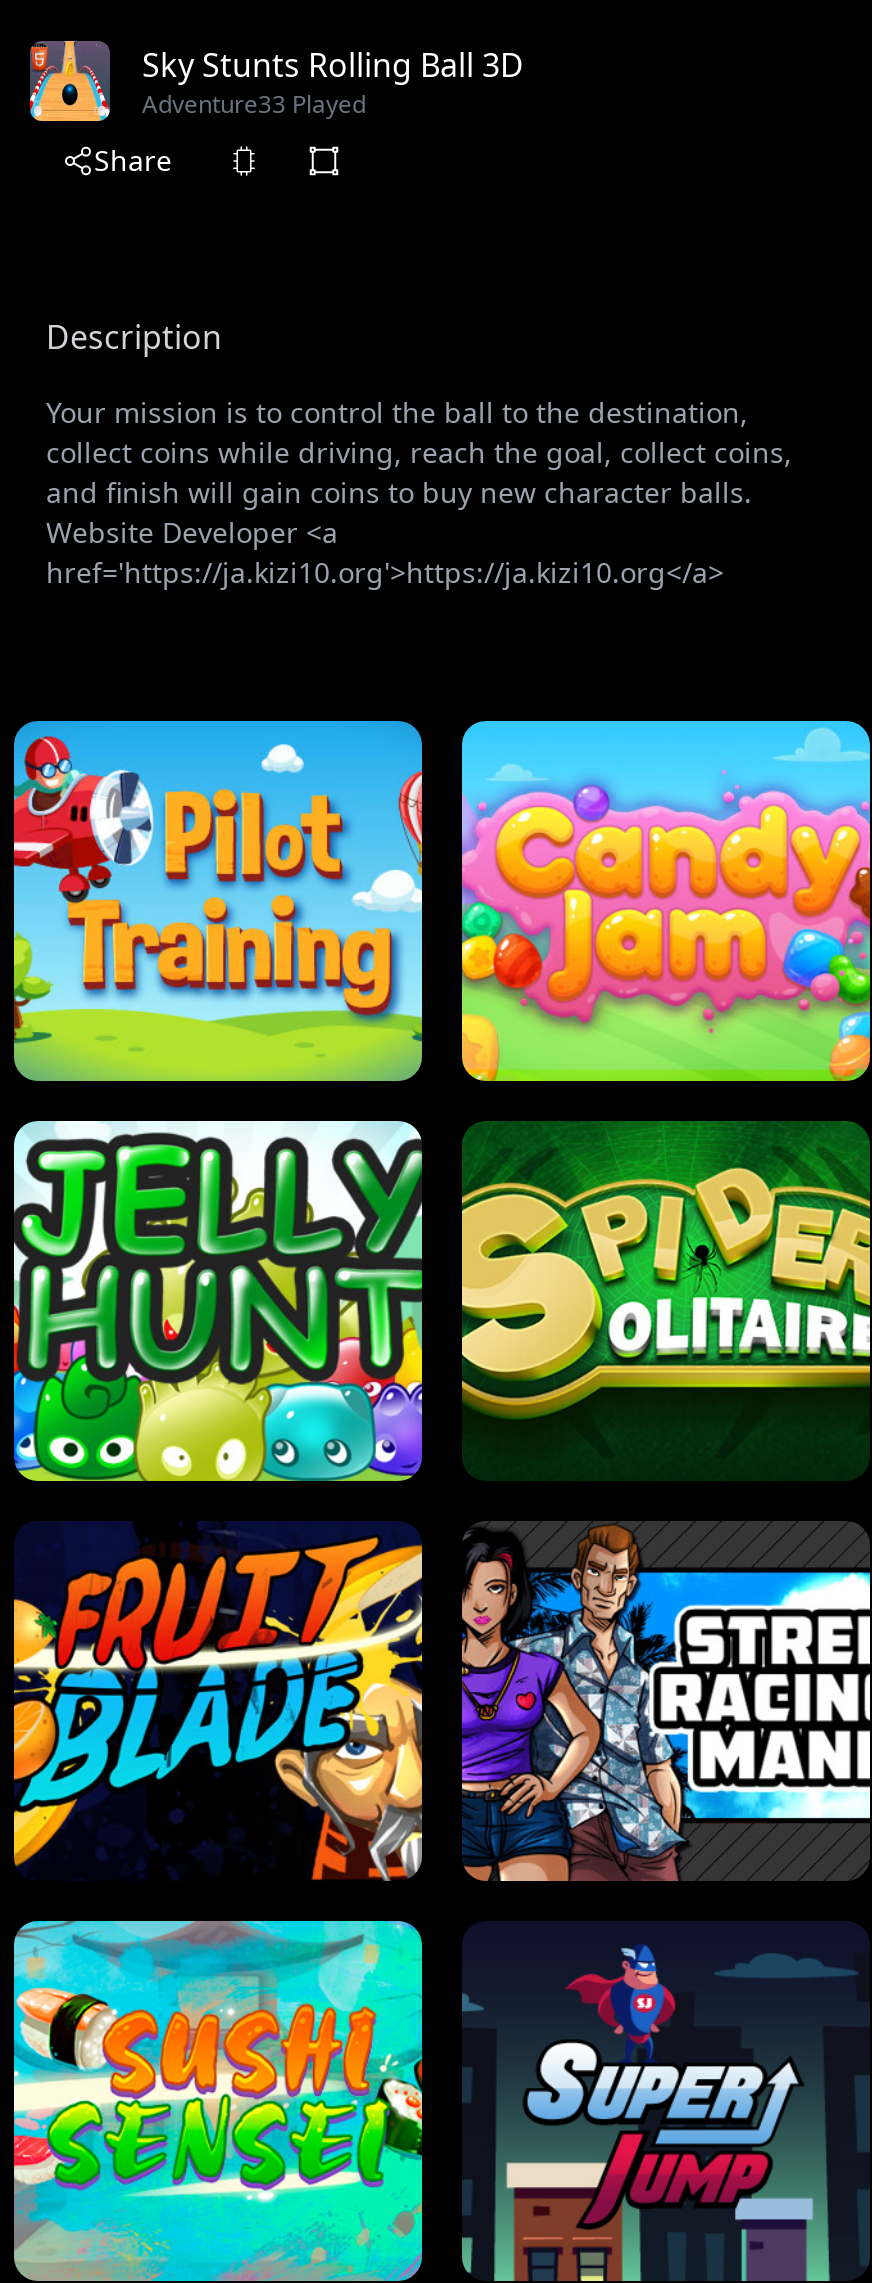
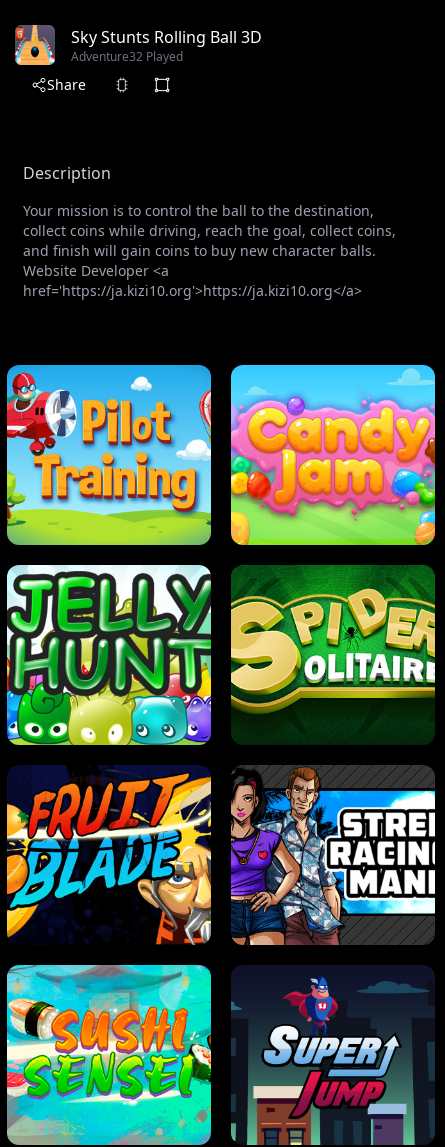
[142,88,366,122] Adventure33 Played -> [71,48,183,65] Adventure32 Played

